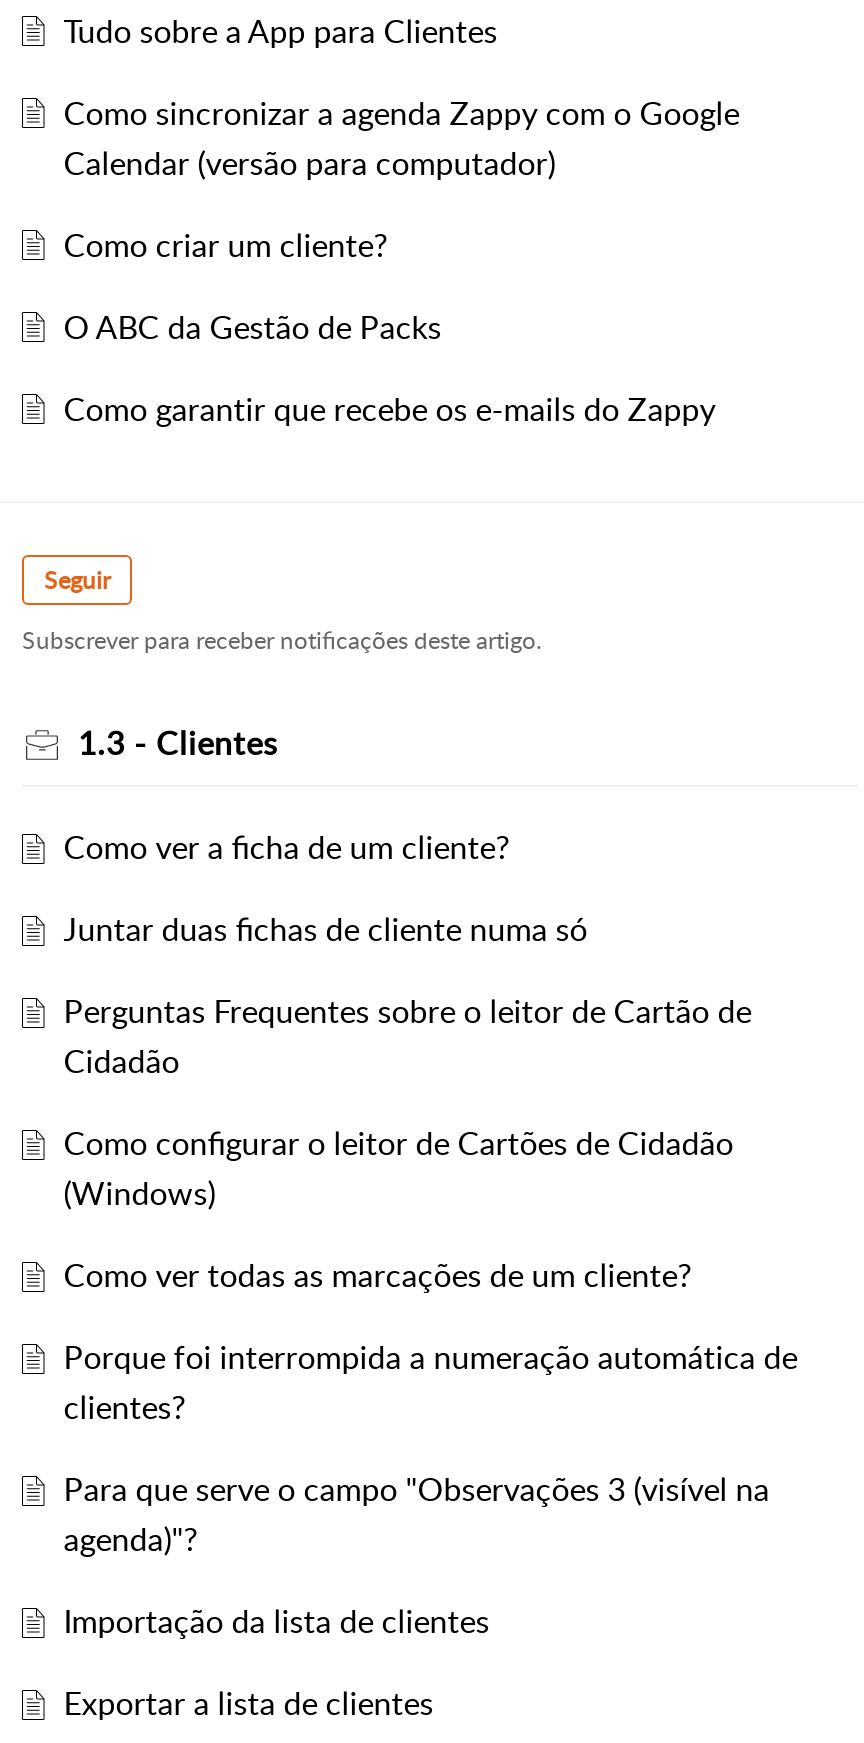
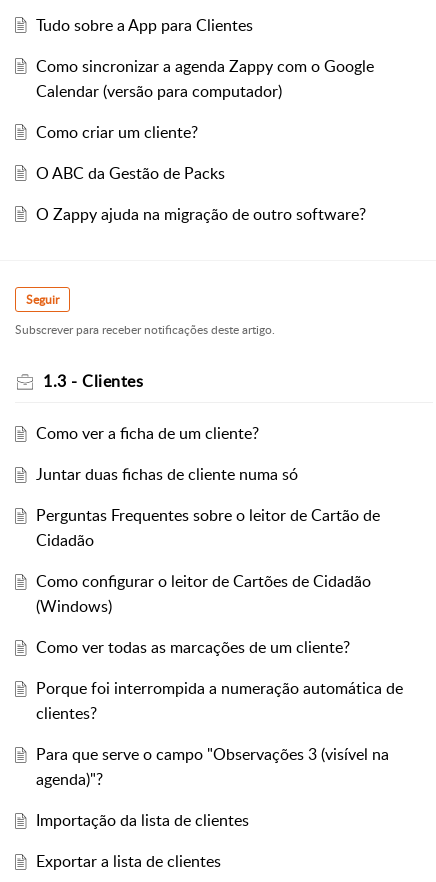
[64,387,716,431] Como garantir que recebe os e-mails do Zappy -> [36,203,366,225] O Zappy ajuda na migração de outro software?

